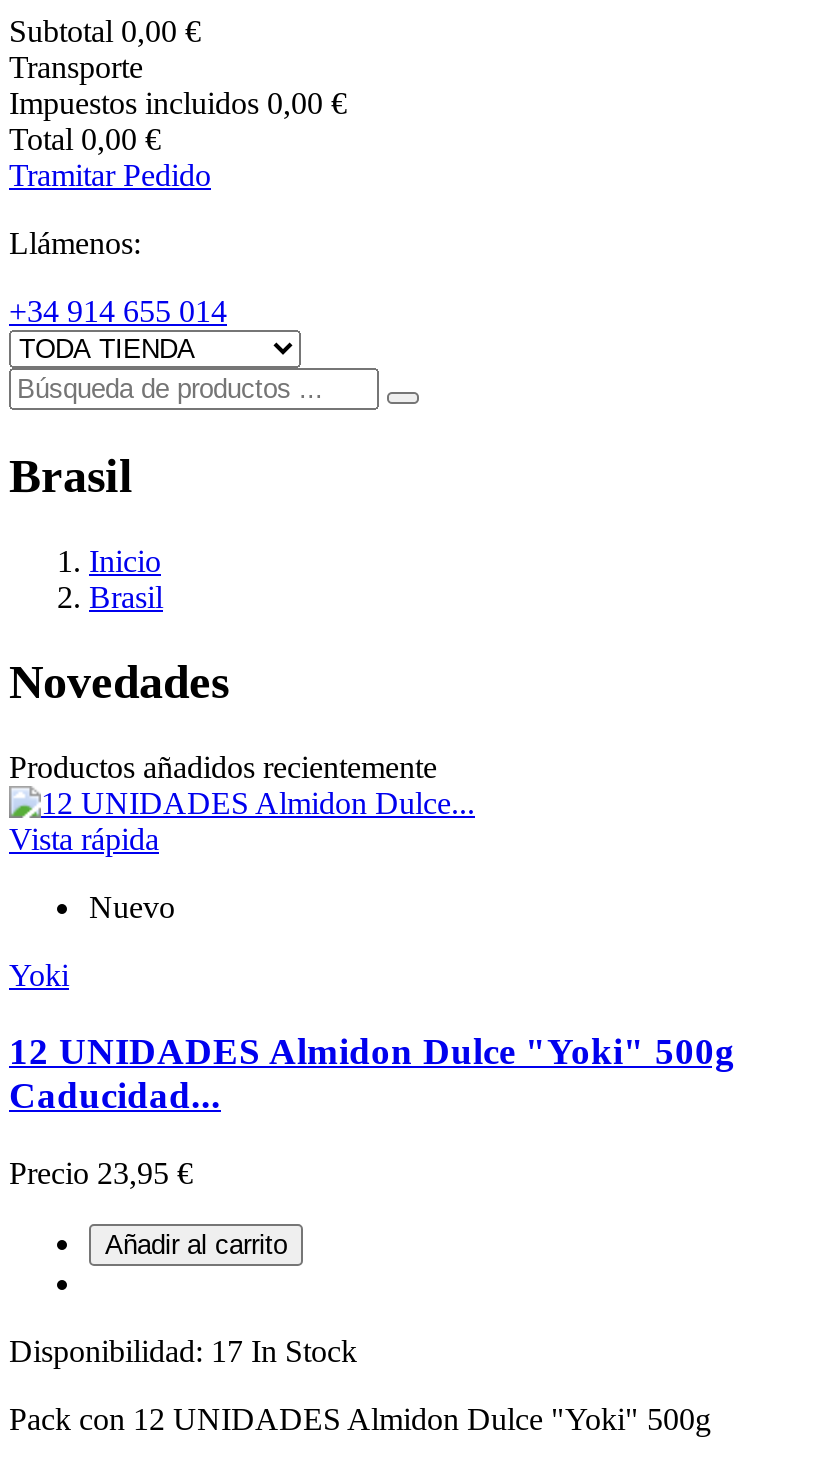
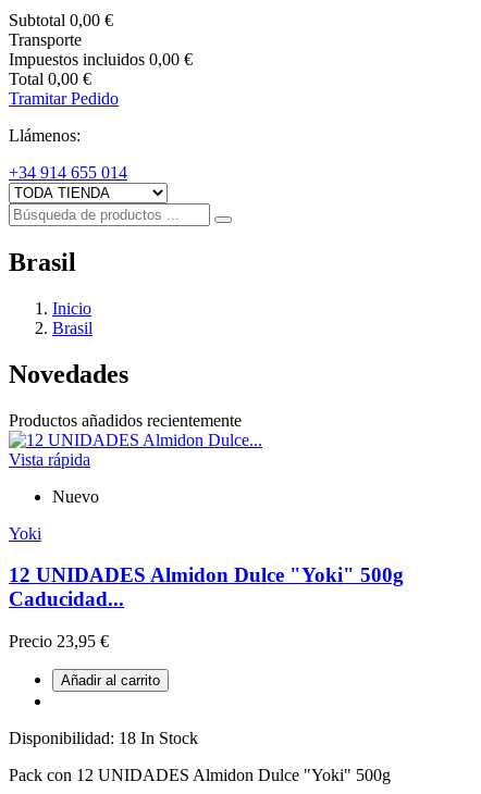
[9,1334,357,1368] Disponibilidad: 17 In Stock -> [9,729,198,747] Disponibilidad: 18 In Stock

